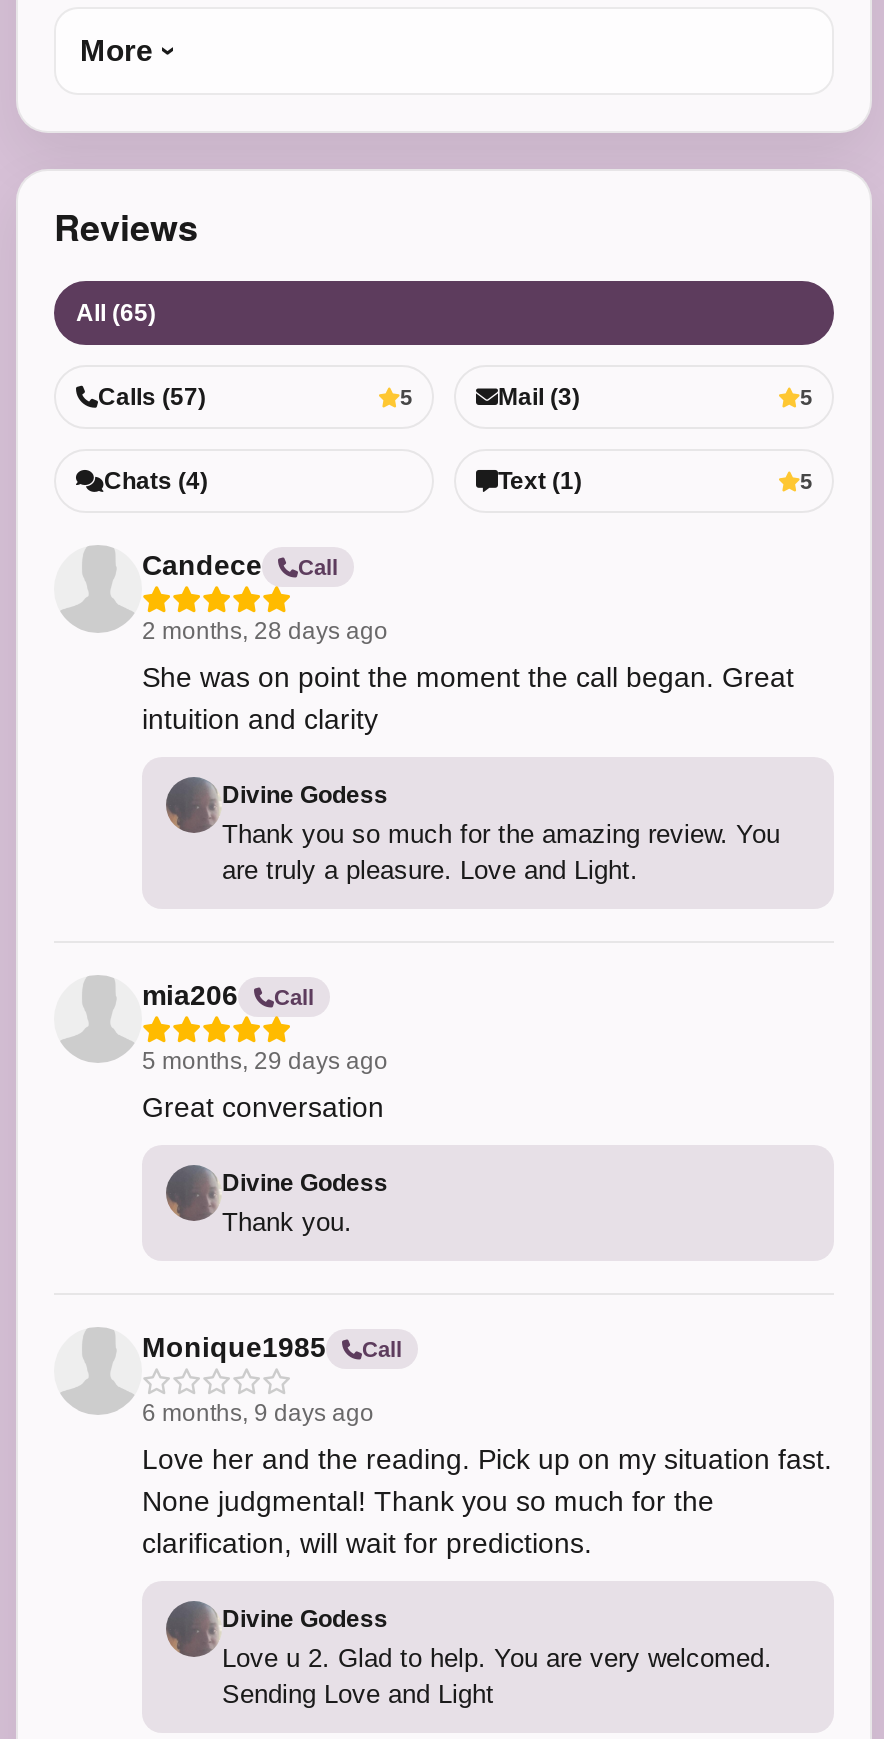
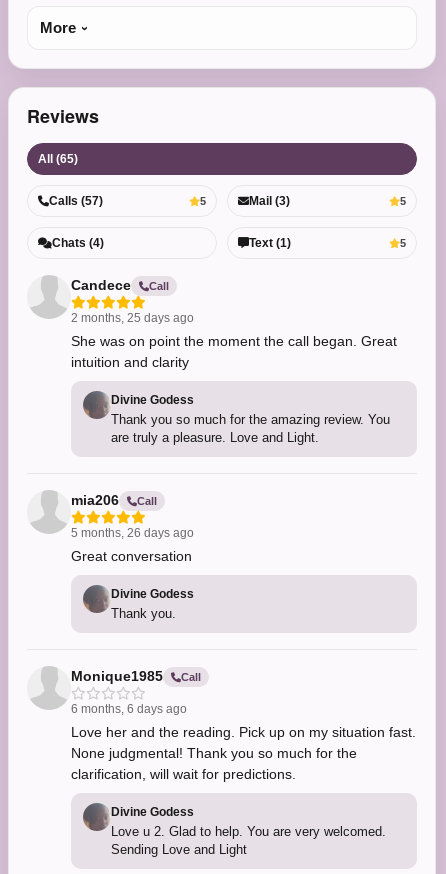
[142,617,388,645] 2 months, 28 days ago -> [71,311,194,325] 2 months, 25 days ago
[142,1047,388,1075] 5 months, 29 days ago -> [71,526,194,540] 5 months, 26 days ago
[142,1399,374,1427] 6 months, 9 days ago -> [71,702,187,716] 6 months, 6 days ago

